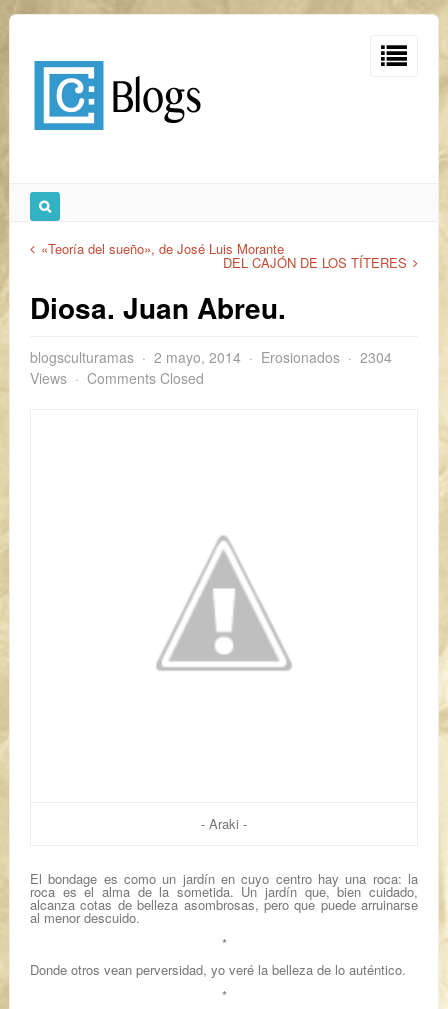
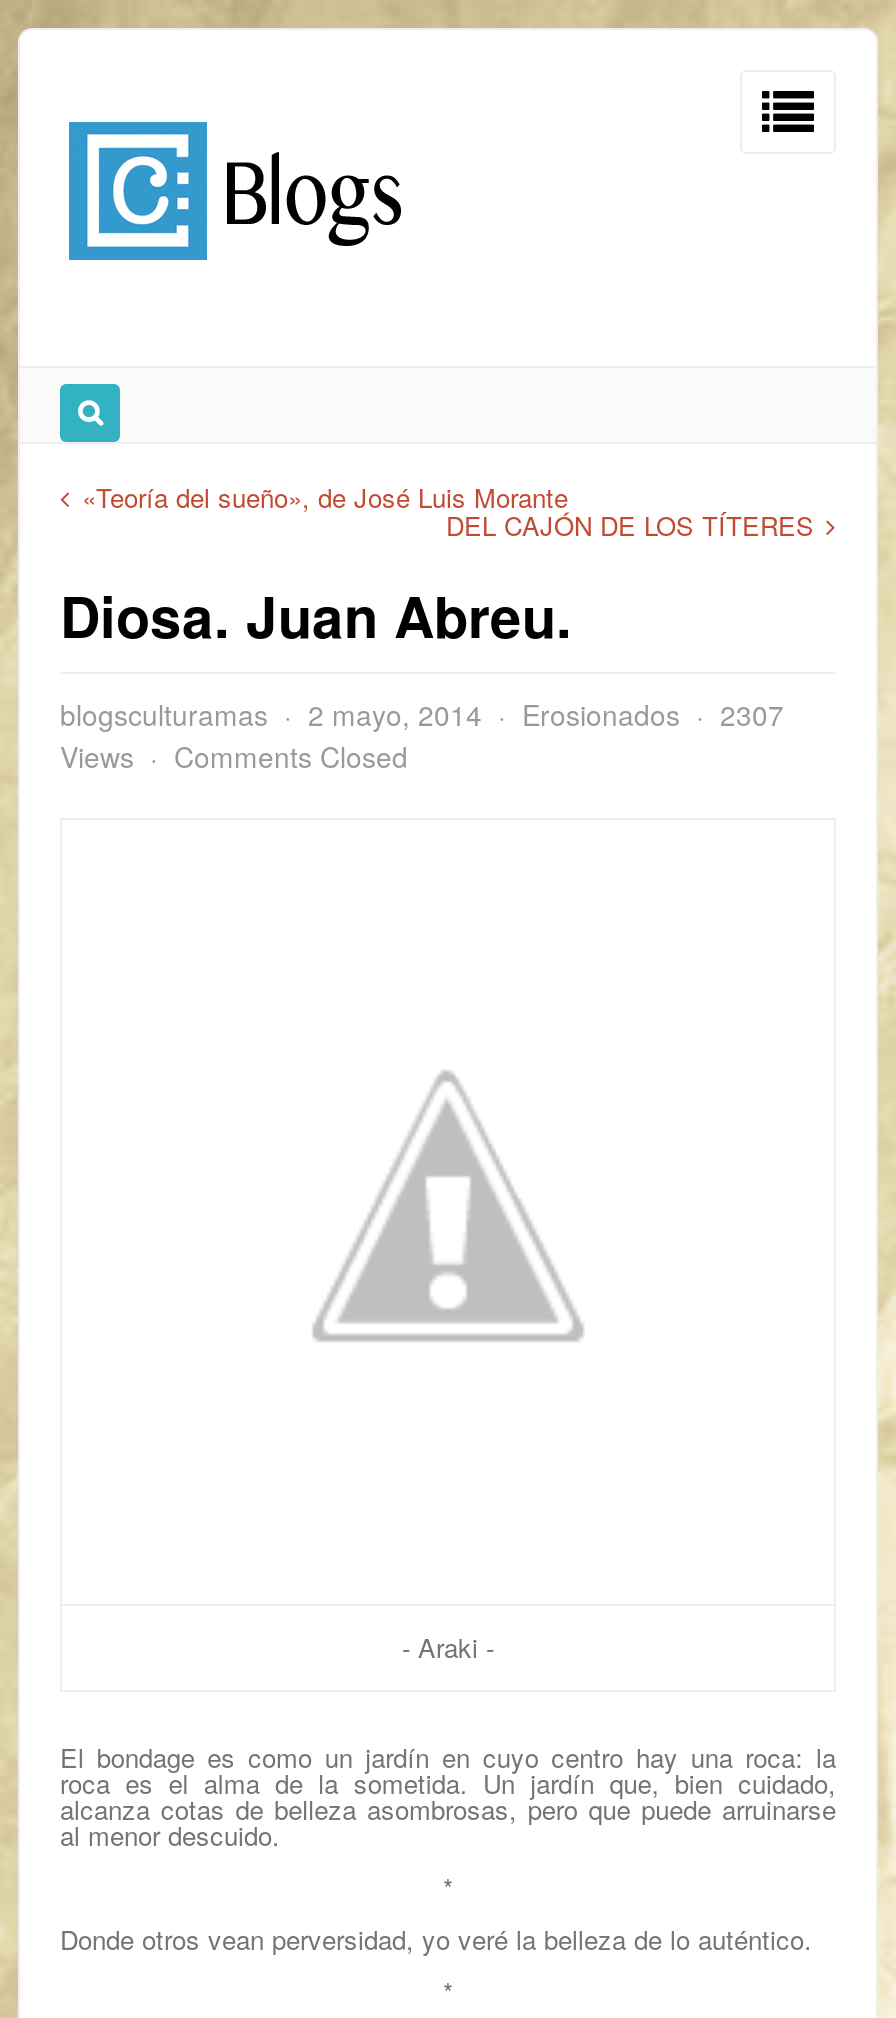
[30,347,392,367] blogsculturamas 2 mayo, 2014 Erosionados 2304 -> [60,694,784,734] blogsculturamas 2 mayo, 2014 Erosionados 2307

